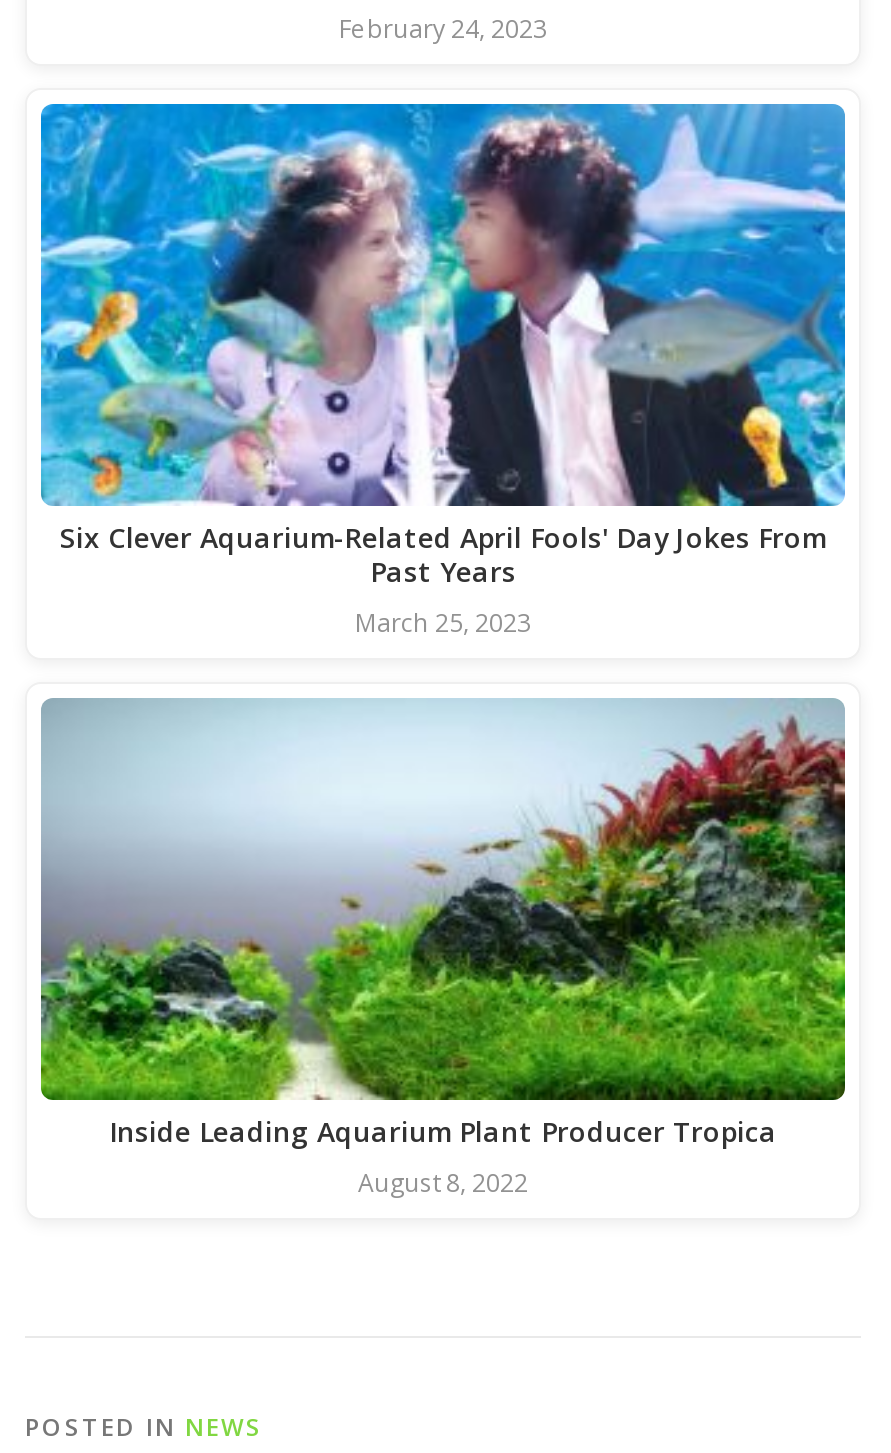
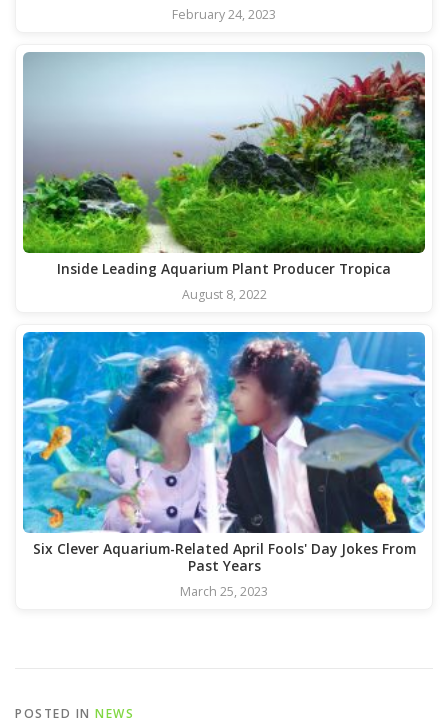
moved [37,100,849,639] -> [21,330,427,600]: [image] | Six Clever Aquarium-Related April Fools' Day Jokes From | Past Years | March 25, 2023
moved [39,696,847,1199] -> [22,52,426,303]: [image] | Inside Leading Aquarium Plant Producer Tropica | August 8, 2022

